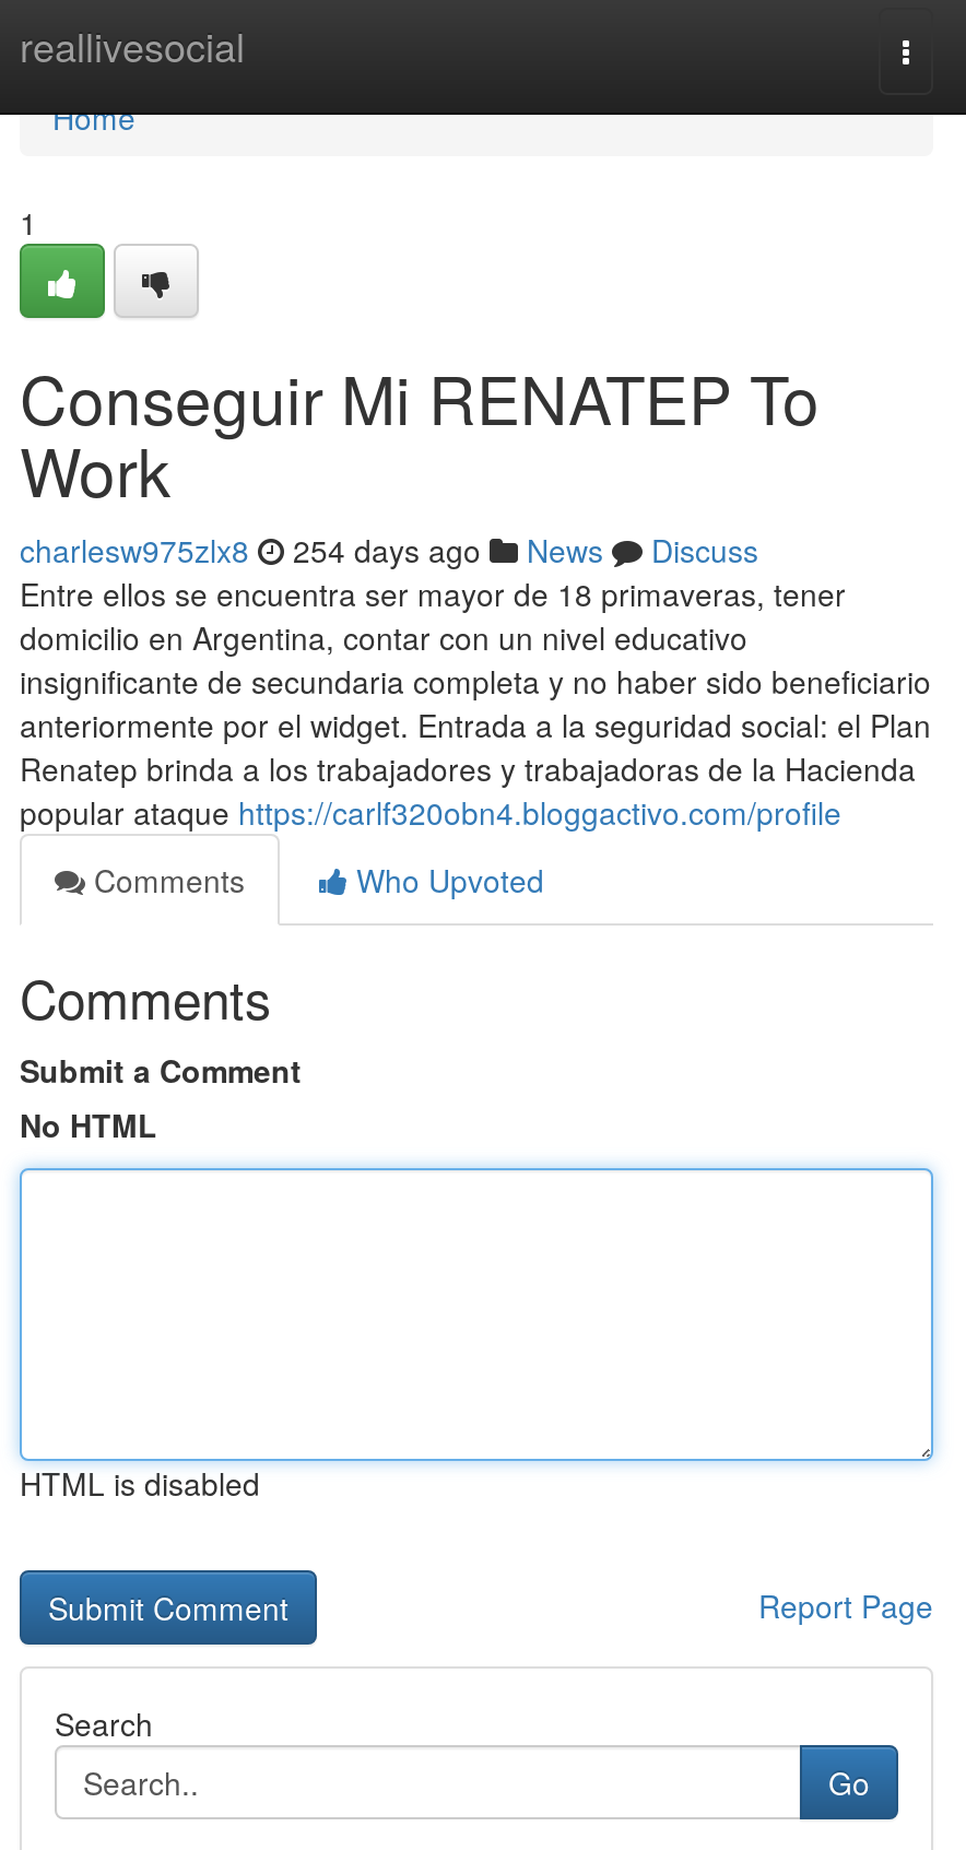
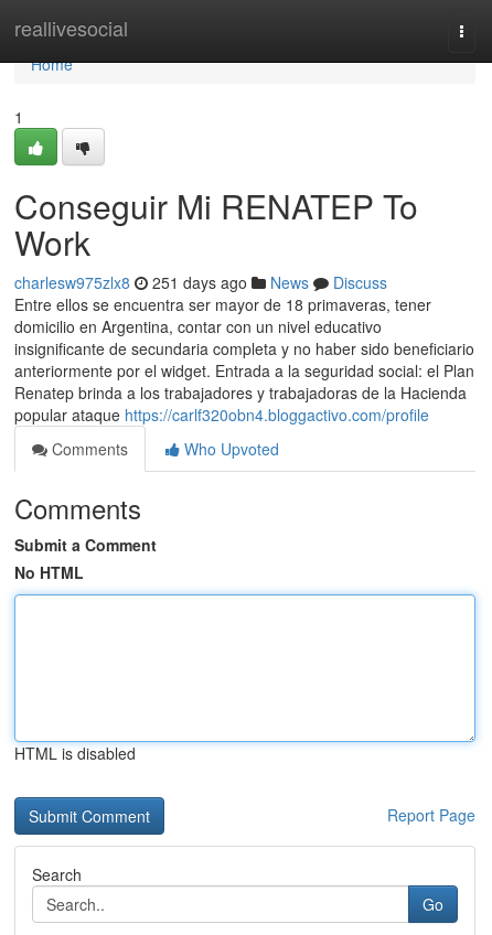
[20,528,758,572] charlesw975zlx8 254 days ago News Discuss -> [14,271,387,293] charlesw975zlx8 251 days ago News Discuss

